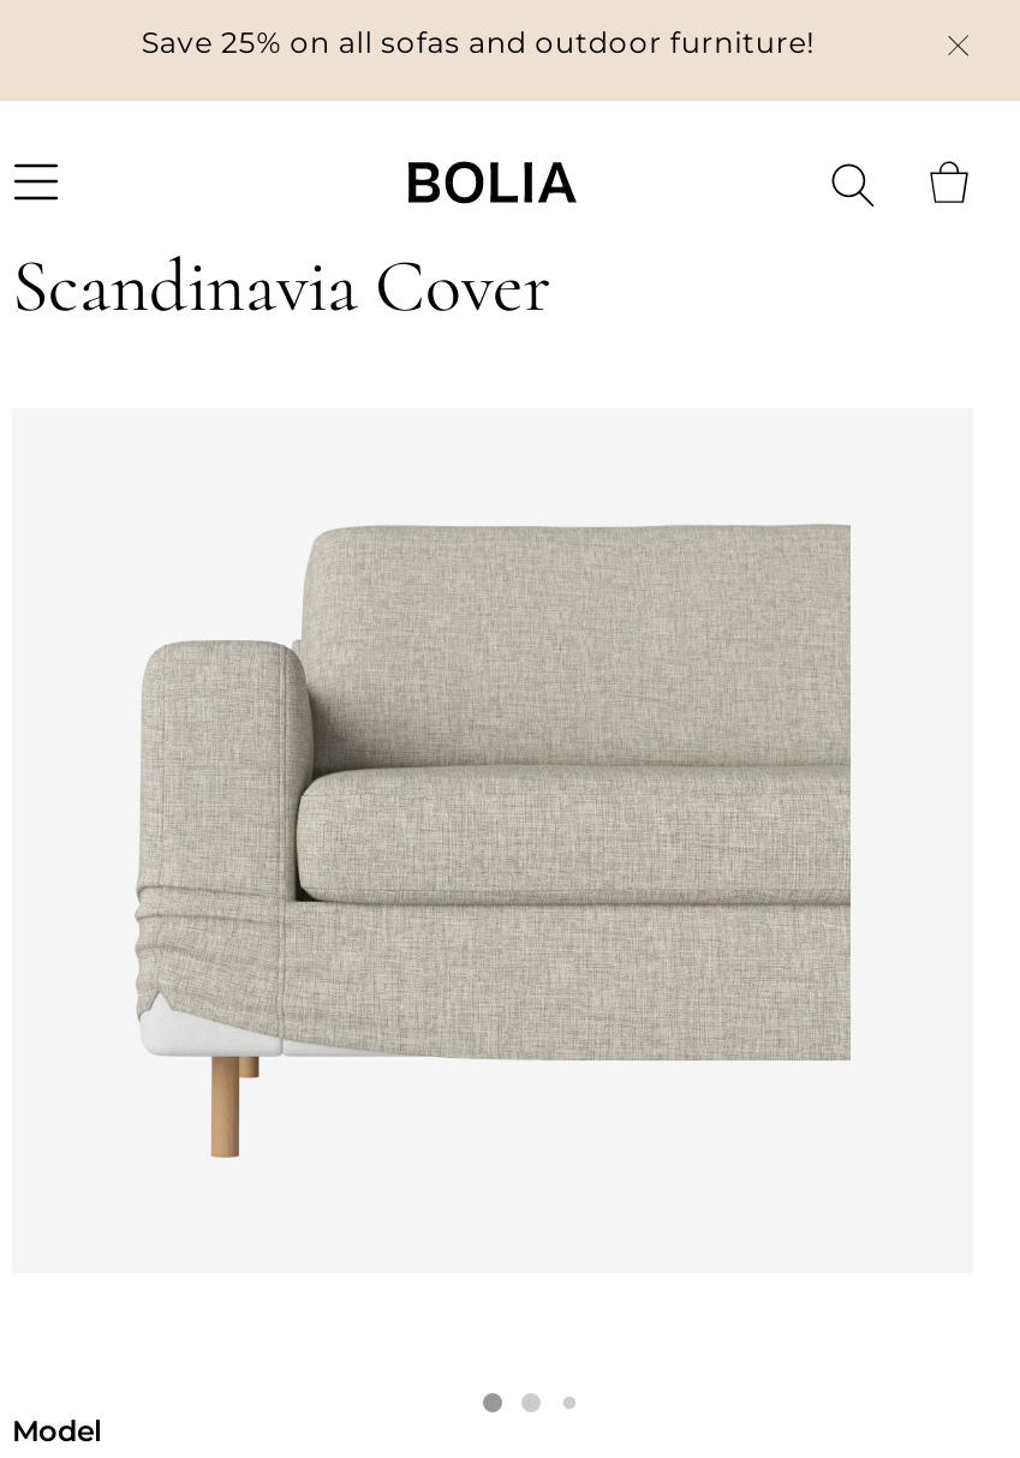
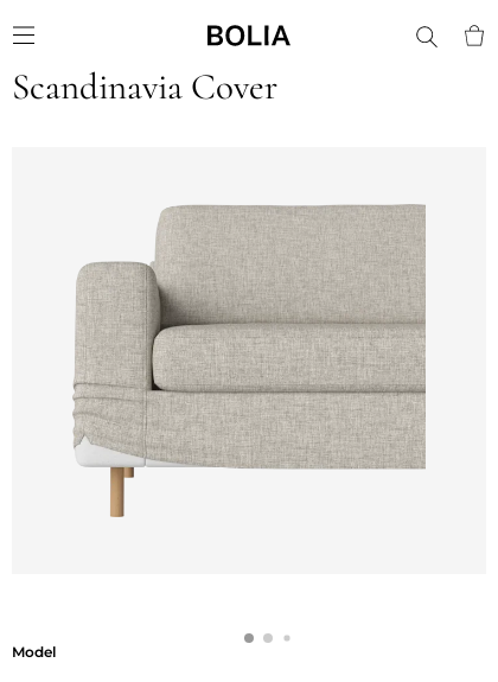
[142,24,815,60] Save 25% on all sofas and outdoor furniture! -> none

